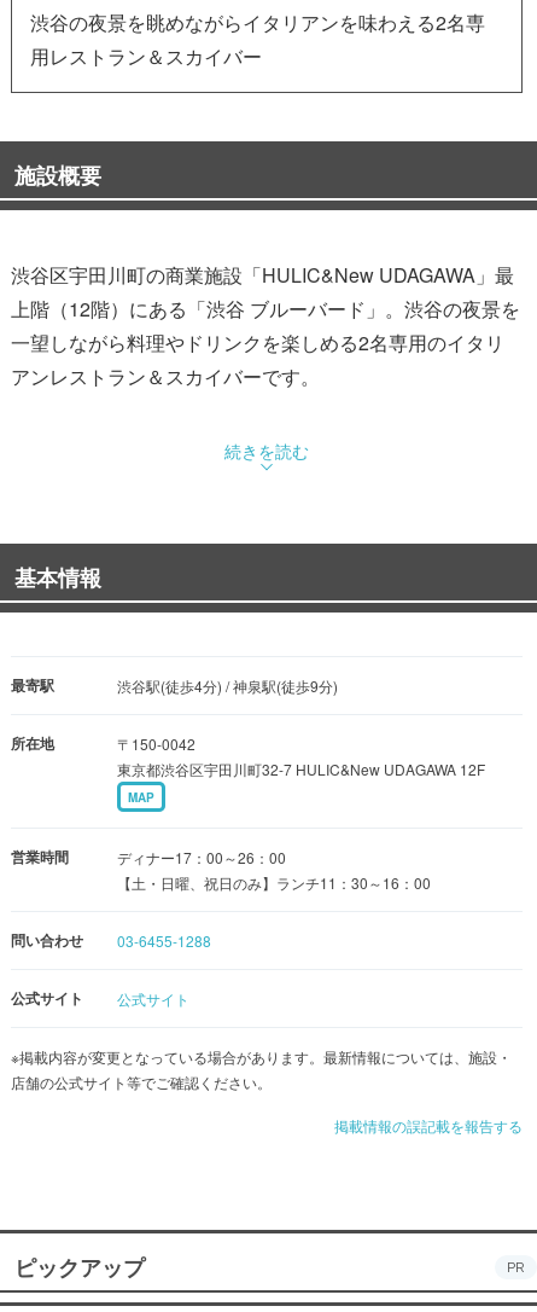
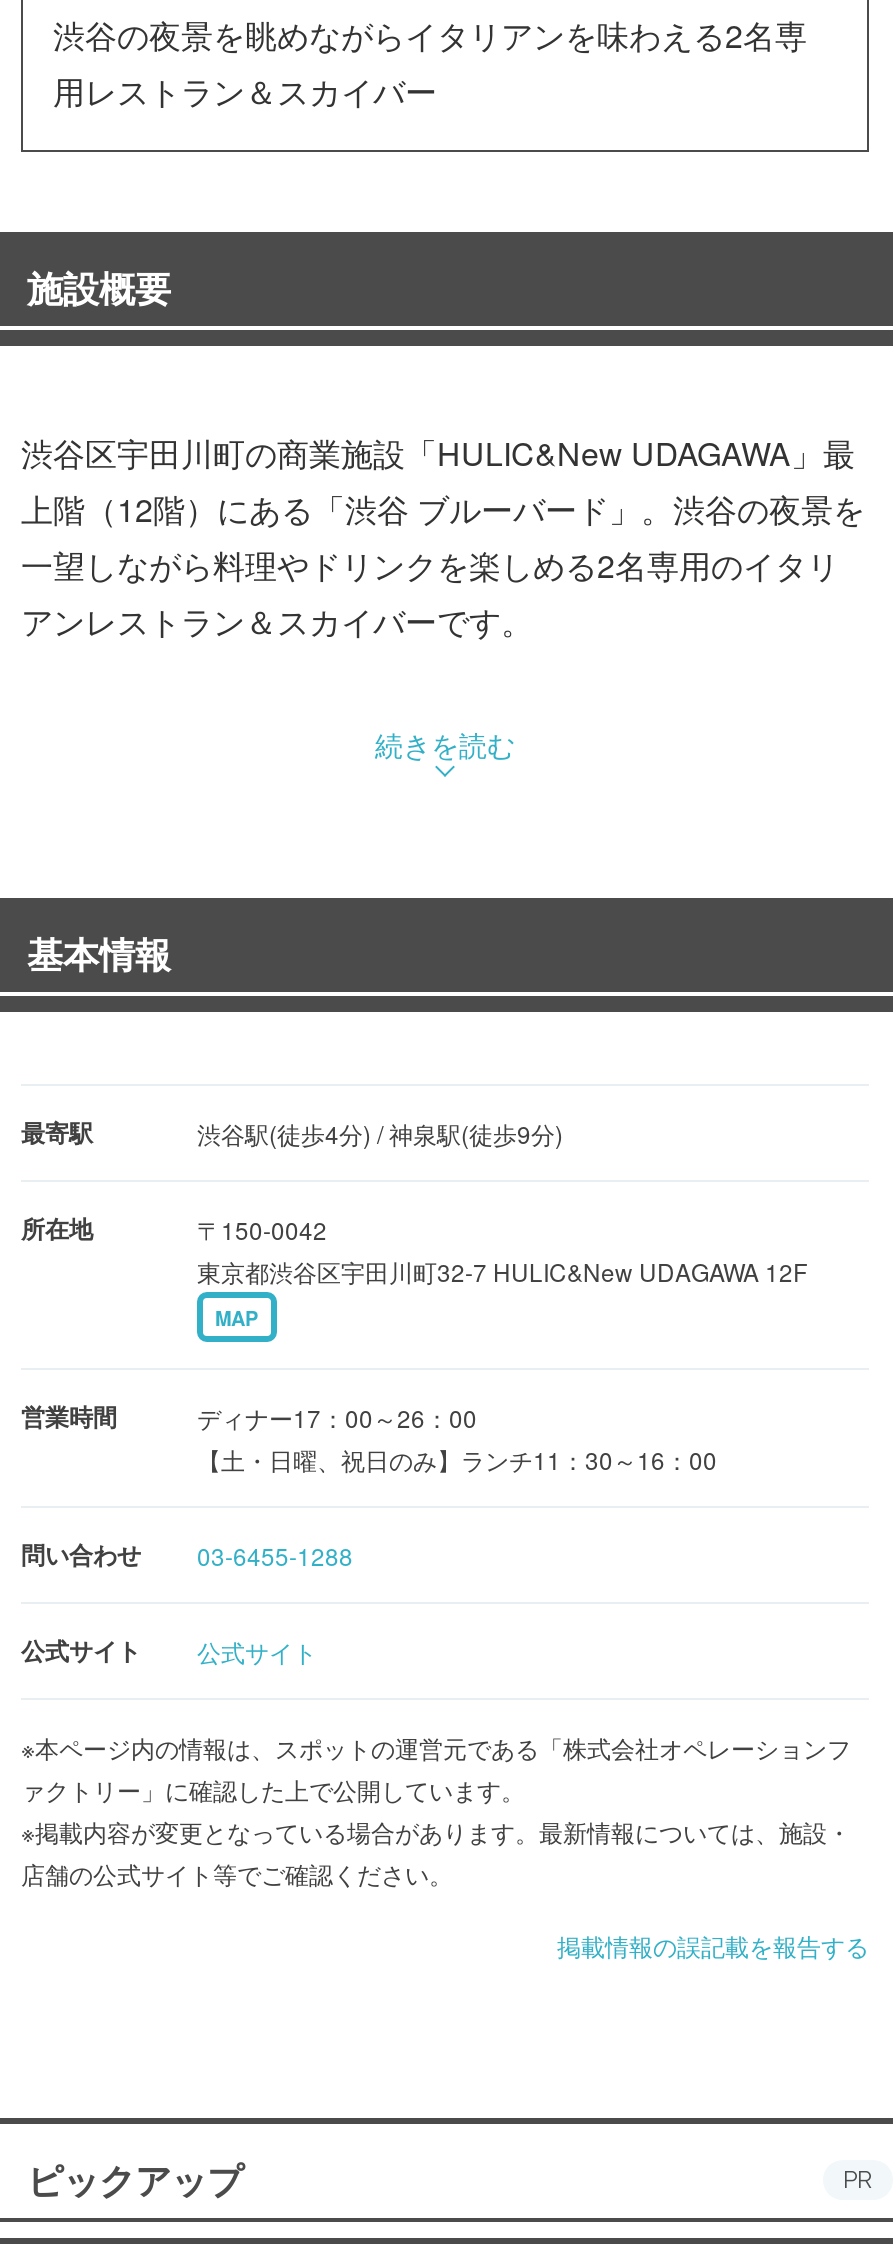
none -> [21,1729,851,1805] ※本ページ内の情報は、スポットの運営元である「株式会社オペレーションフ | ァクトリー」に確認した上で公開しています。

